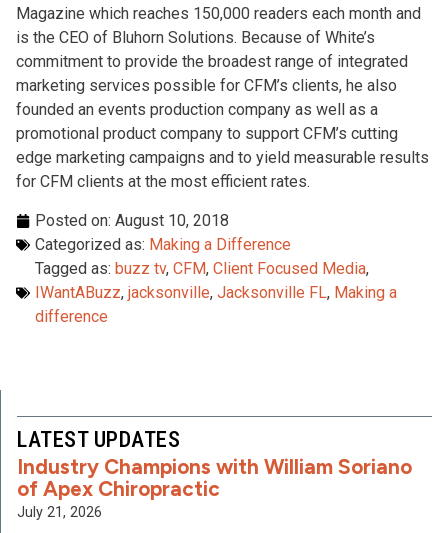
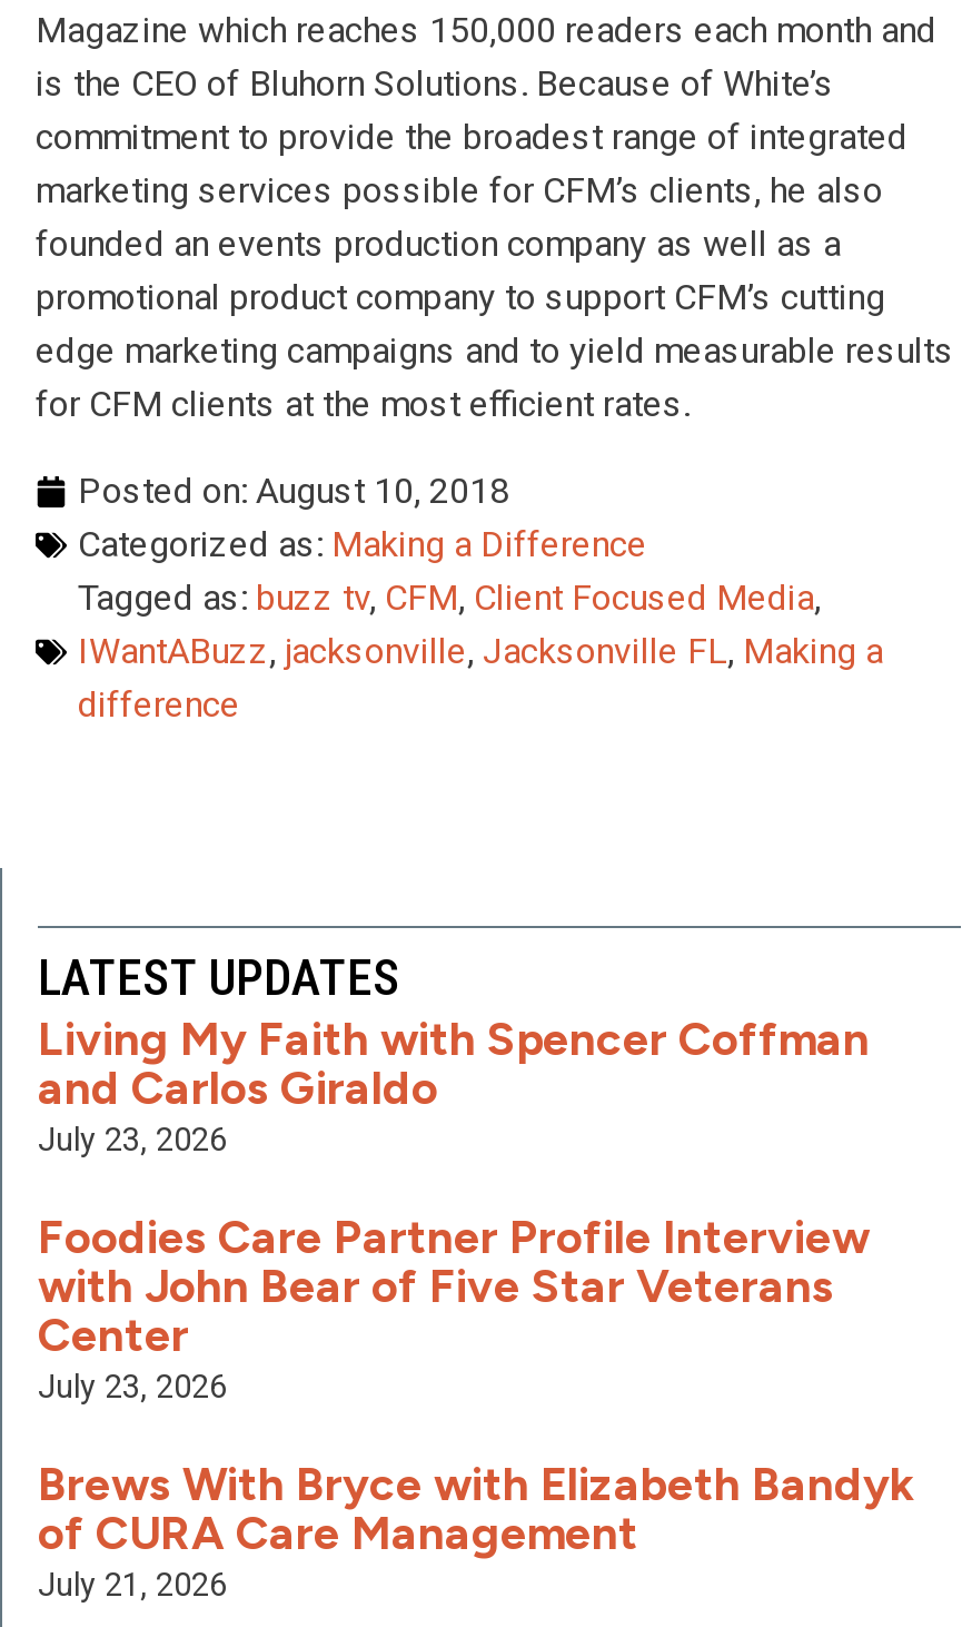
[17,454,412,501] Industry Champions with William Soriano | of Apex Chiropractic -> [38,1010,914,1560] Living My Faith with Spencer Coffman | and Carlos Giraldo | July 23, 2026 | Foodies Care Partner Profile Interview | with John Bear of Five Star Veterans | Center | July 23, 2026 | Brews With Bryce with Elizabeth Bandyk | of CURA Care Management

